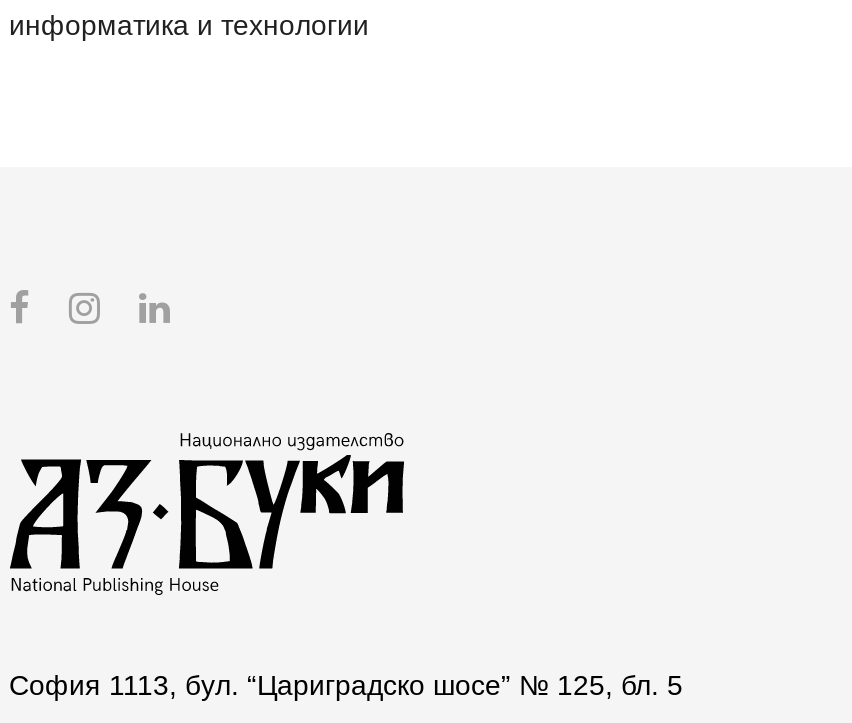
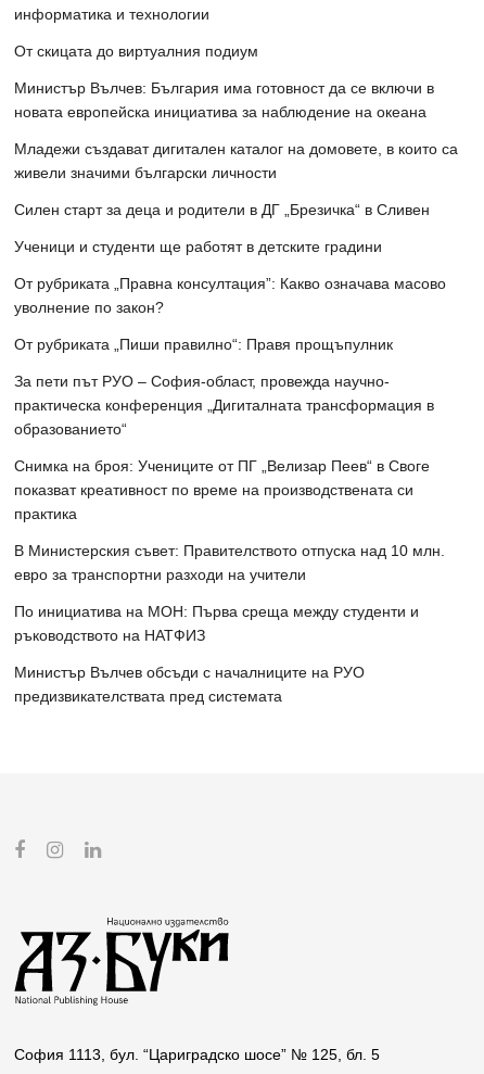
none -> [14,42,458,705] От скицата до виртуалния подиум | Министър Вълчев: България има готовност да се включи в | новата европейска инициатива за наблюдение на океана | Младежи създават дигитален каталог на домовете, в които са | живели значими български личности | Силен старт за деца и родители в ДГ „Брезичка“ в Сливен | Ученици и студенти ще работят в детските градини | От рубриката „Правна консултация”: Какво означава масово | уволнение по закон? | От рубриката „Пиши правилно“: Правя прощъпулник | За пети път РУО – София-област, провежда научно- | практическа конференция „Дигиталната трансформация в | образованието“ | Снимка на броя: Учениците от ПГ „Велизар Пеев“ в Своге | показват креативност по време на производствената си | практика | В Министерския съвет: Правителството отпуска над 10 млн. | евро за транспортни разходи на учители | По инициатива на МОН: Първа среща между студенти и | ръководството на НАТФИЗ | Министър Вълчев обсъди с началниците на РУО | предизвикателствата пред системата

